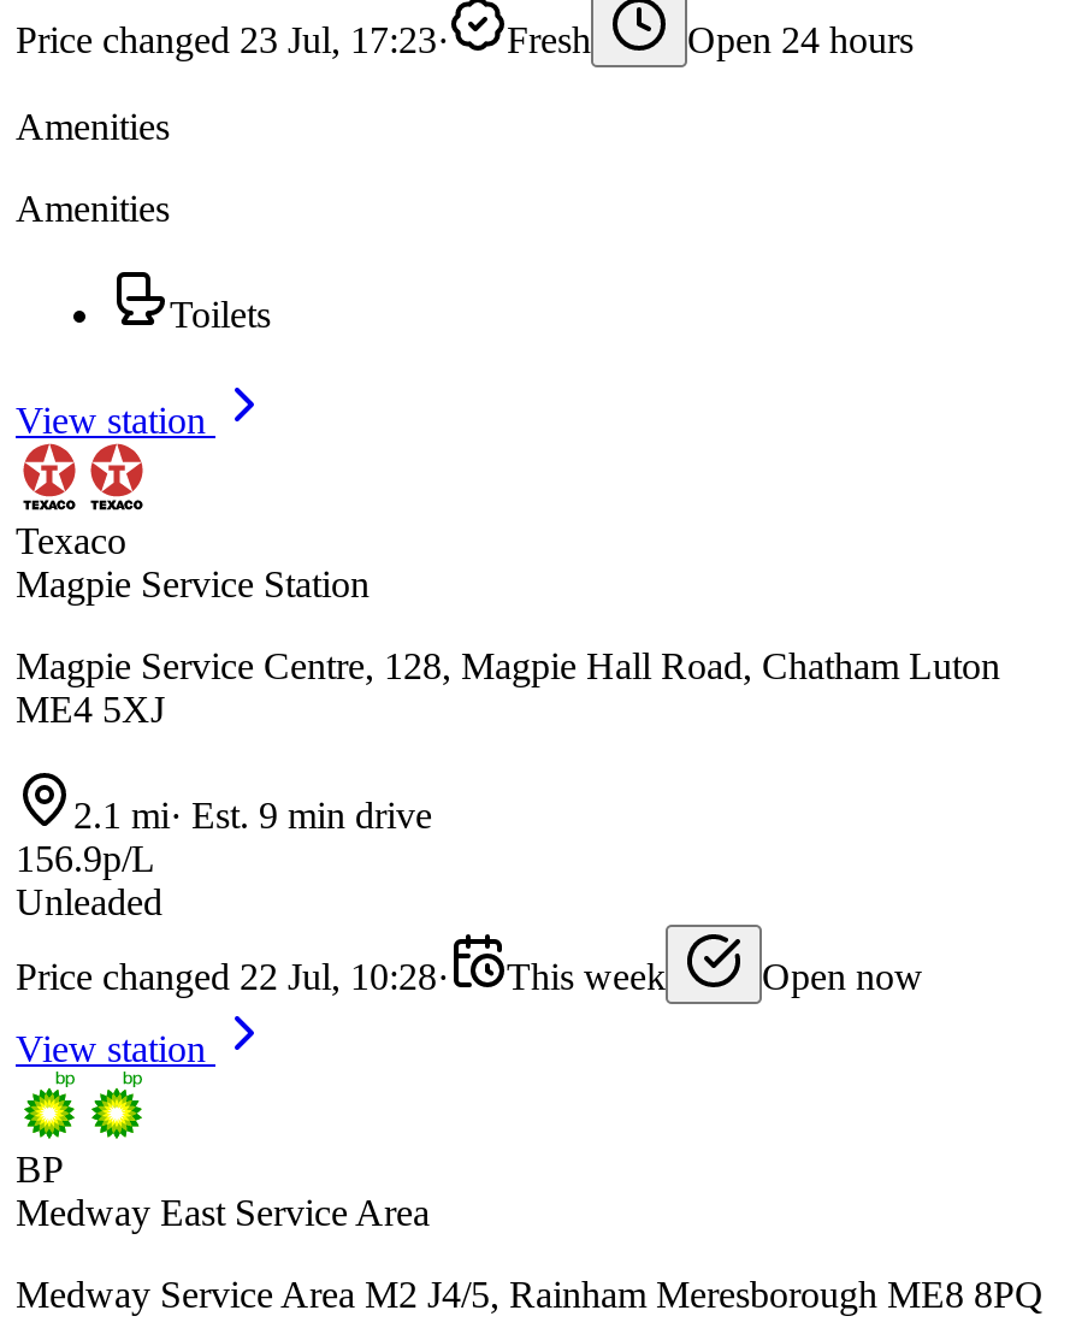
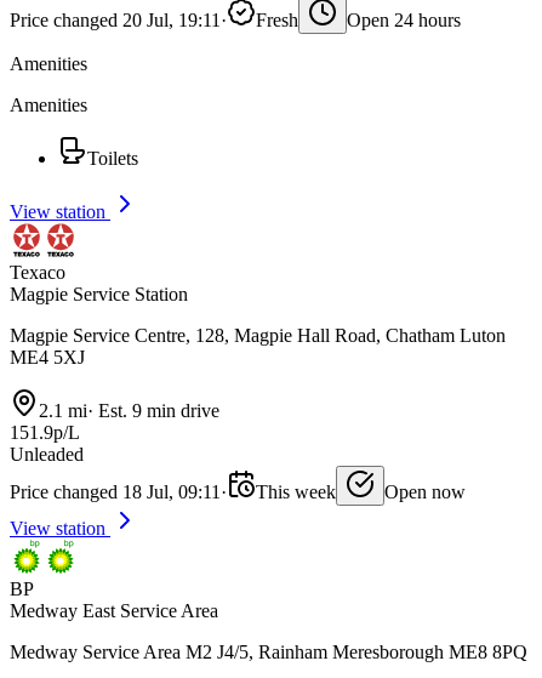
[16,20,449,61] Price changed 23 Jul, 17:23· -> [10,10,227,31] Price changed 20 Jul, 19:11·
[16,839,155,880] 156.9p/L -> [10,422,80,443] 151.9p/L
[16,957,449,998] Price changed 22 Jul, 10:28· -> [10,482,227,502] Price changed 18 Jul, 09:11·

